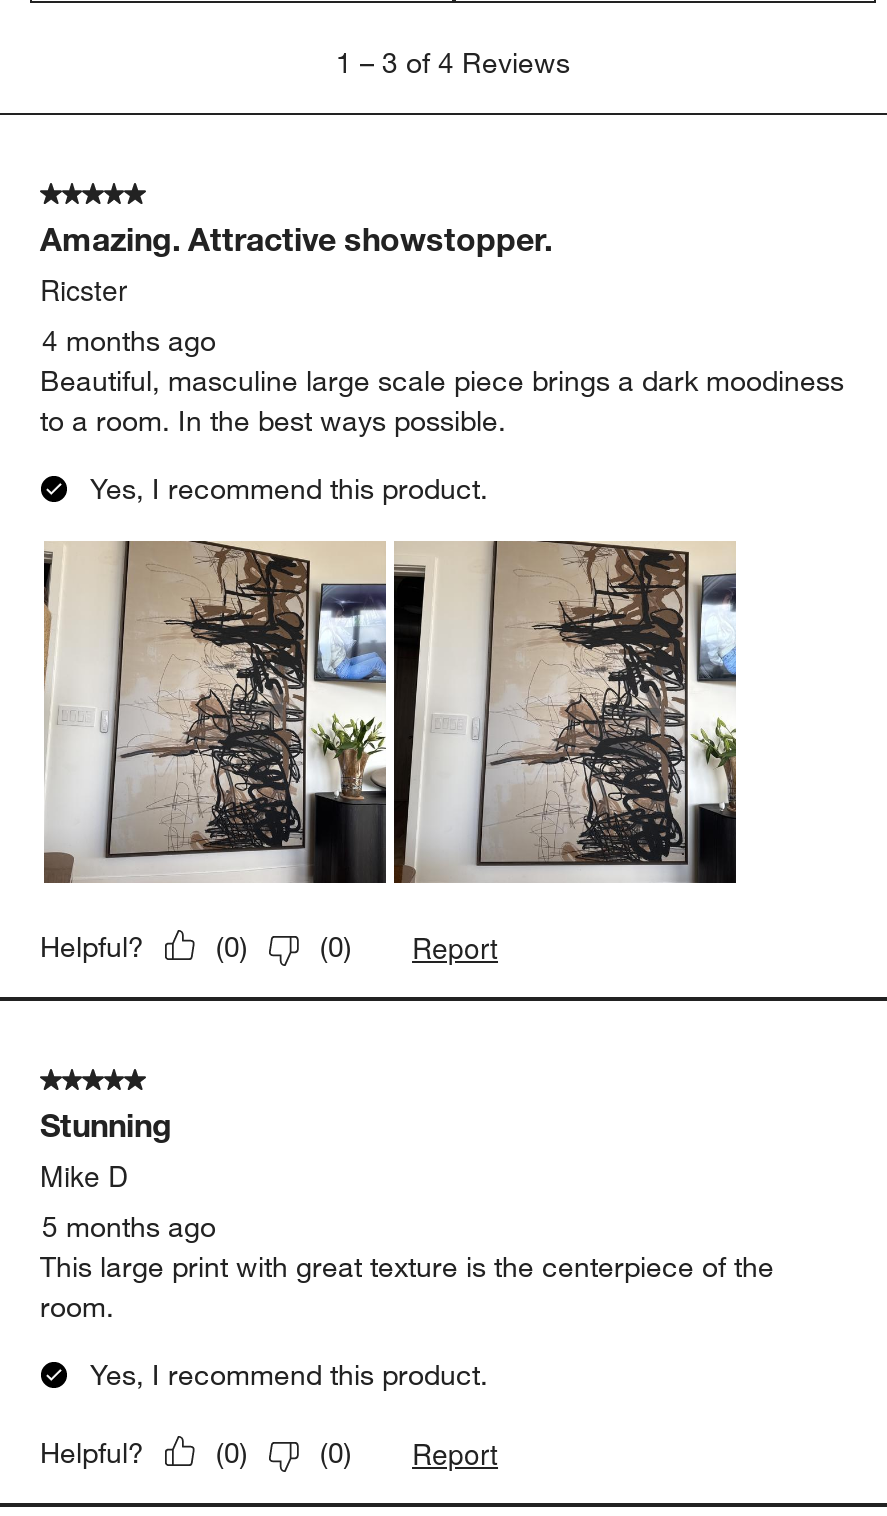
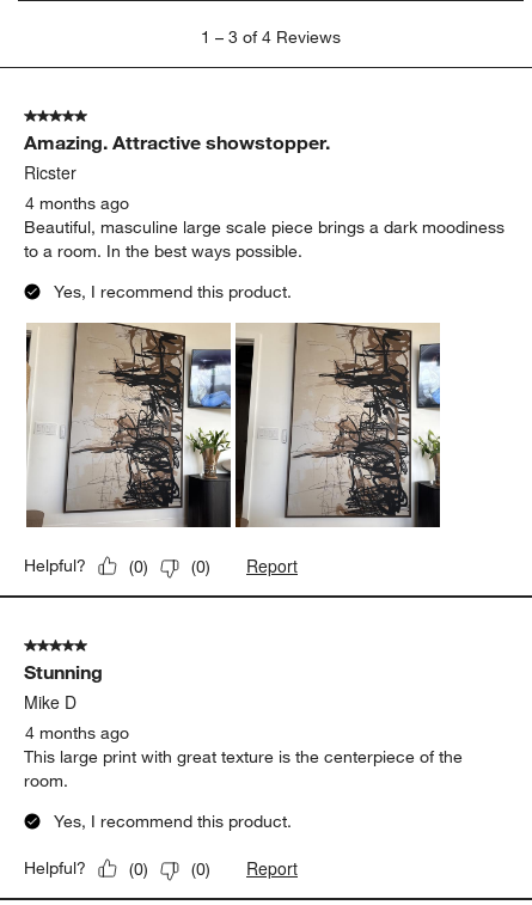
[42,1208,216,1244] 5 months ago -> [25,722,129,744] 4 months ago

